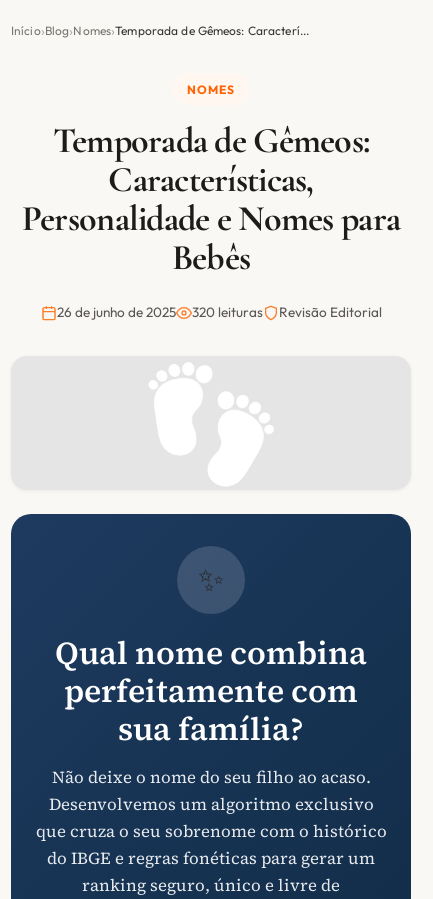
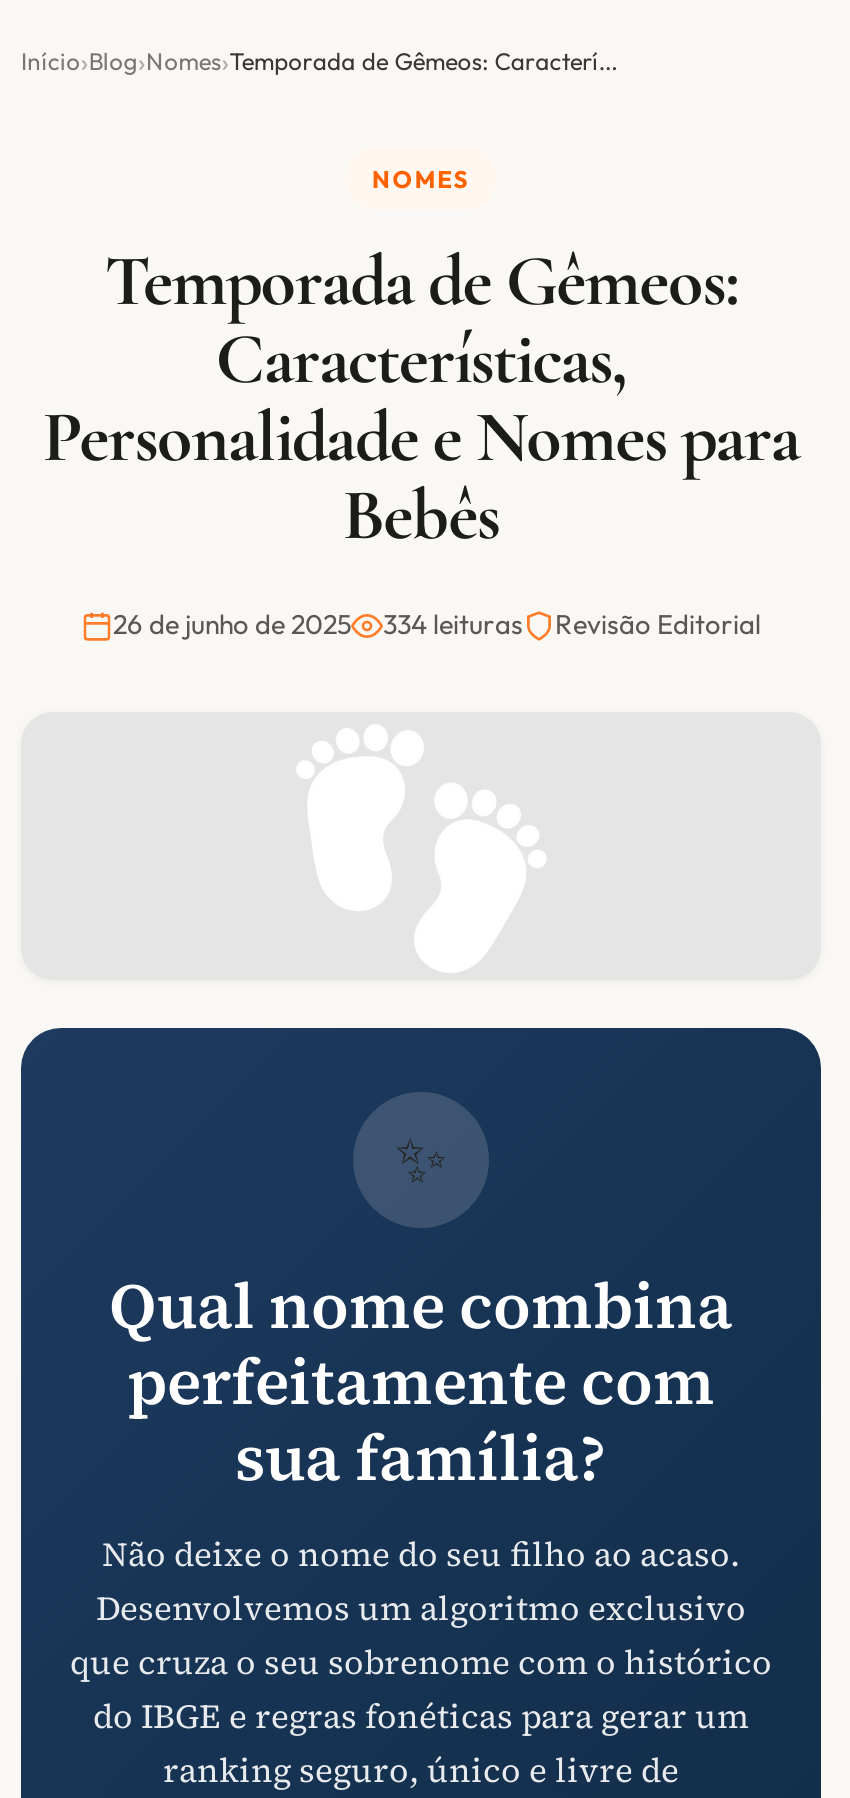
[56,303,381,321] 26 de junho de 2025 320 leituras Revisão Editorial -> [113,606,761,642] 26 de junho de 2025 334 leituras Revisão Editorial

